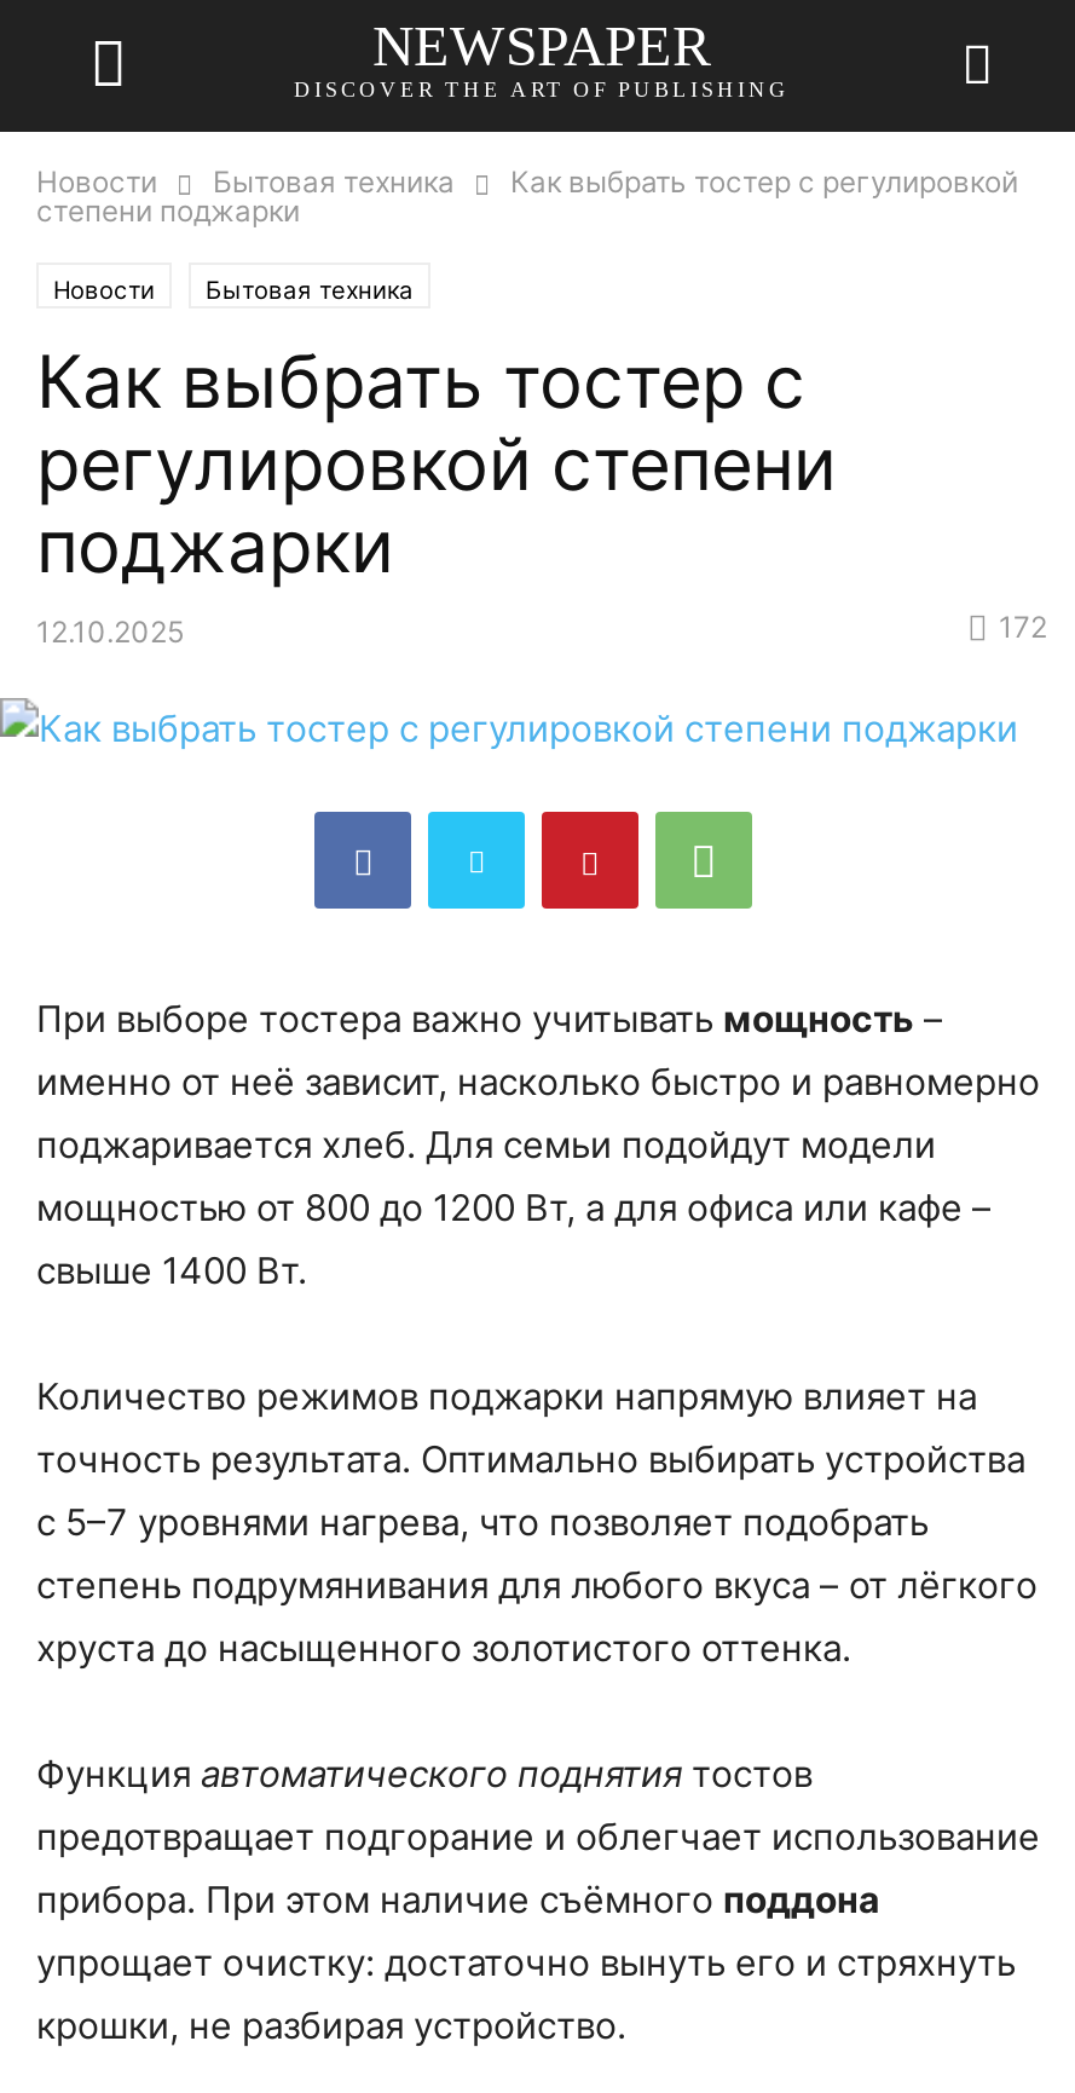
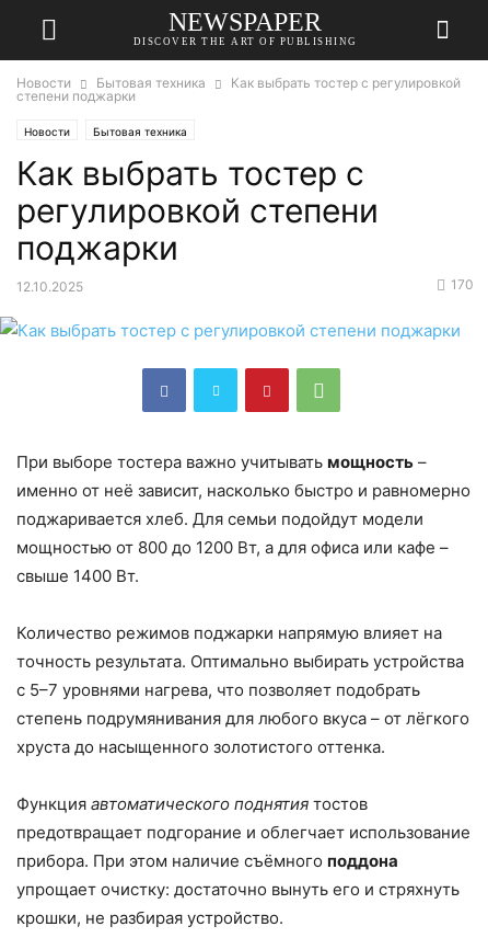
[999,609,1047,645] 172 -> [451,276,474,293] 170

